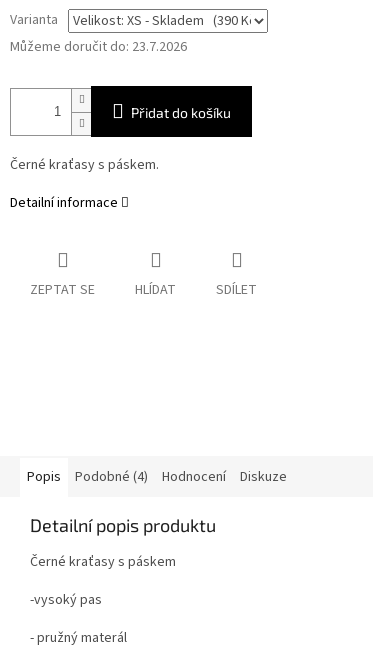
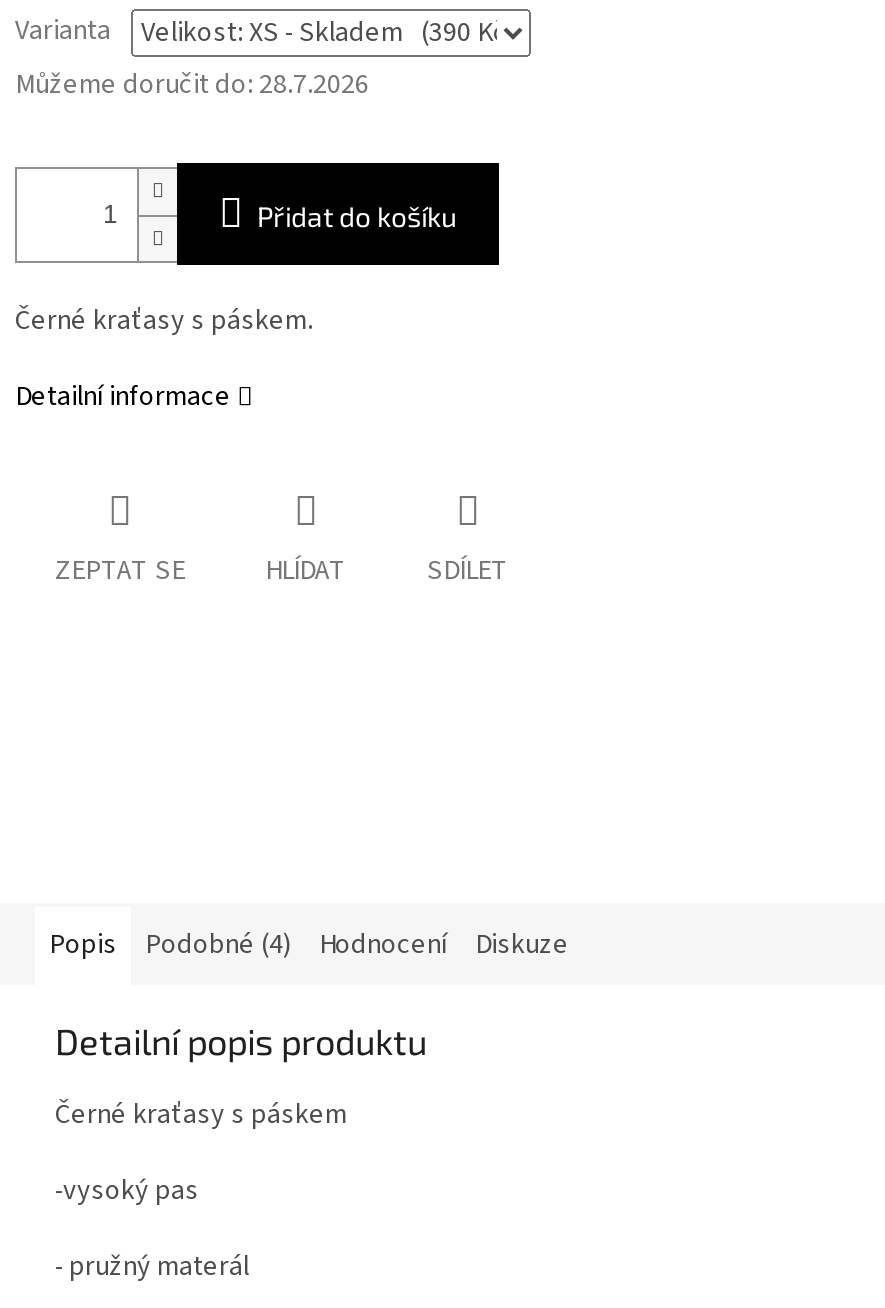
[10,37,187,57] Můžeme doručit do: 23.7.2026 -> [15,66,369,106] Můžeme doručit do: 28.7.2026

